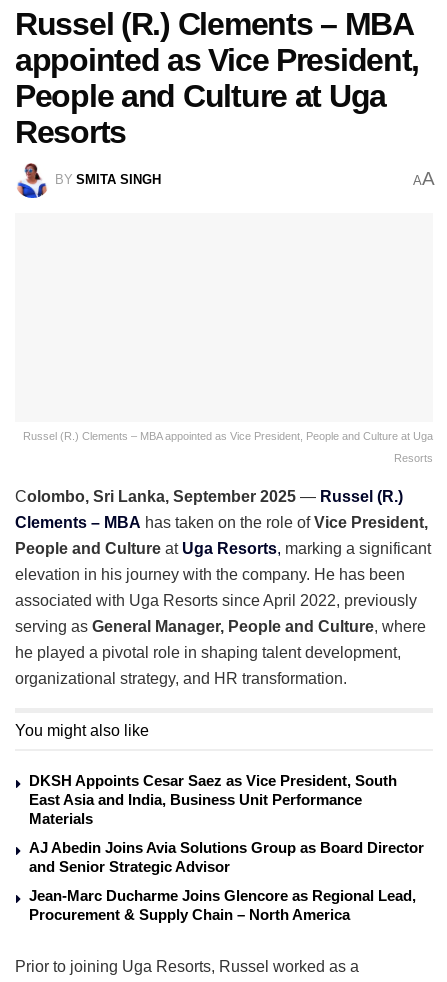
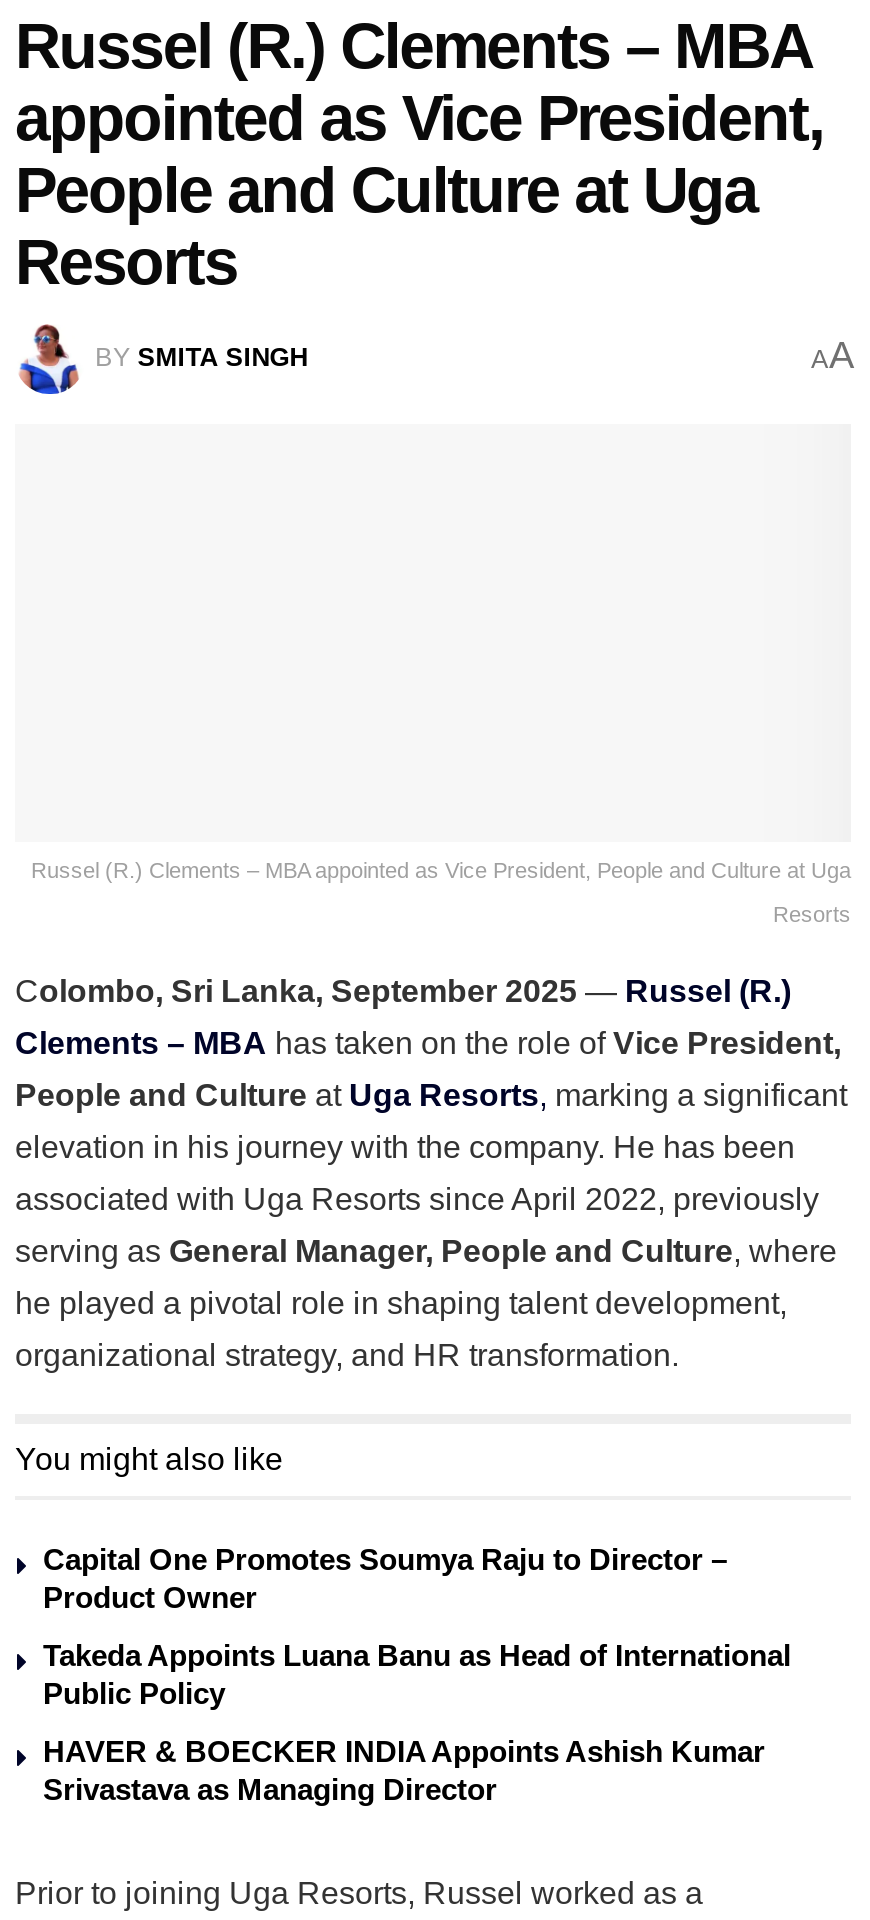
[29,772,397,827] DKSH Appoints Cesar Saez as Vice President, South | East Asia and India, Business Unit Performance | Materials -> [43,1542,727,1614] Capital One Promotes Soumya Raju to Director – | Product Owner
[29,839,424,875] AJ Abedin Joins Avia Solutions Group as Board Director | and Senior Strategic Advisor -> [43,1638,791,1710] Takeda Appoints Luana Banu as Head of International | Public Policy
[29,887,416,923] Jean-Marc Ducharme Joins Glencore as Regional Lead, | Procurement & Supply Chain – North America -> [43,1734,765,1806] HAVER & BOECKER INDIA Appoints Ashish Kumar | Srivastava as Managing Director

